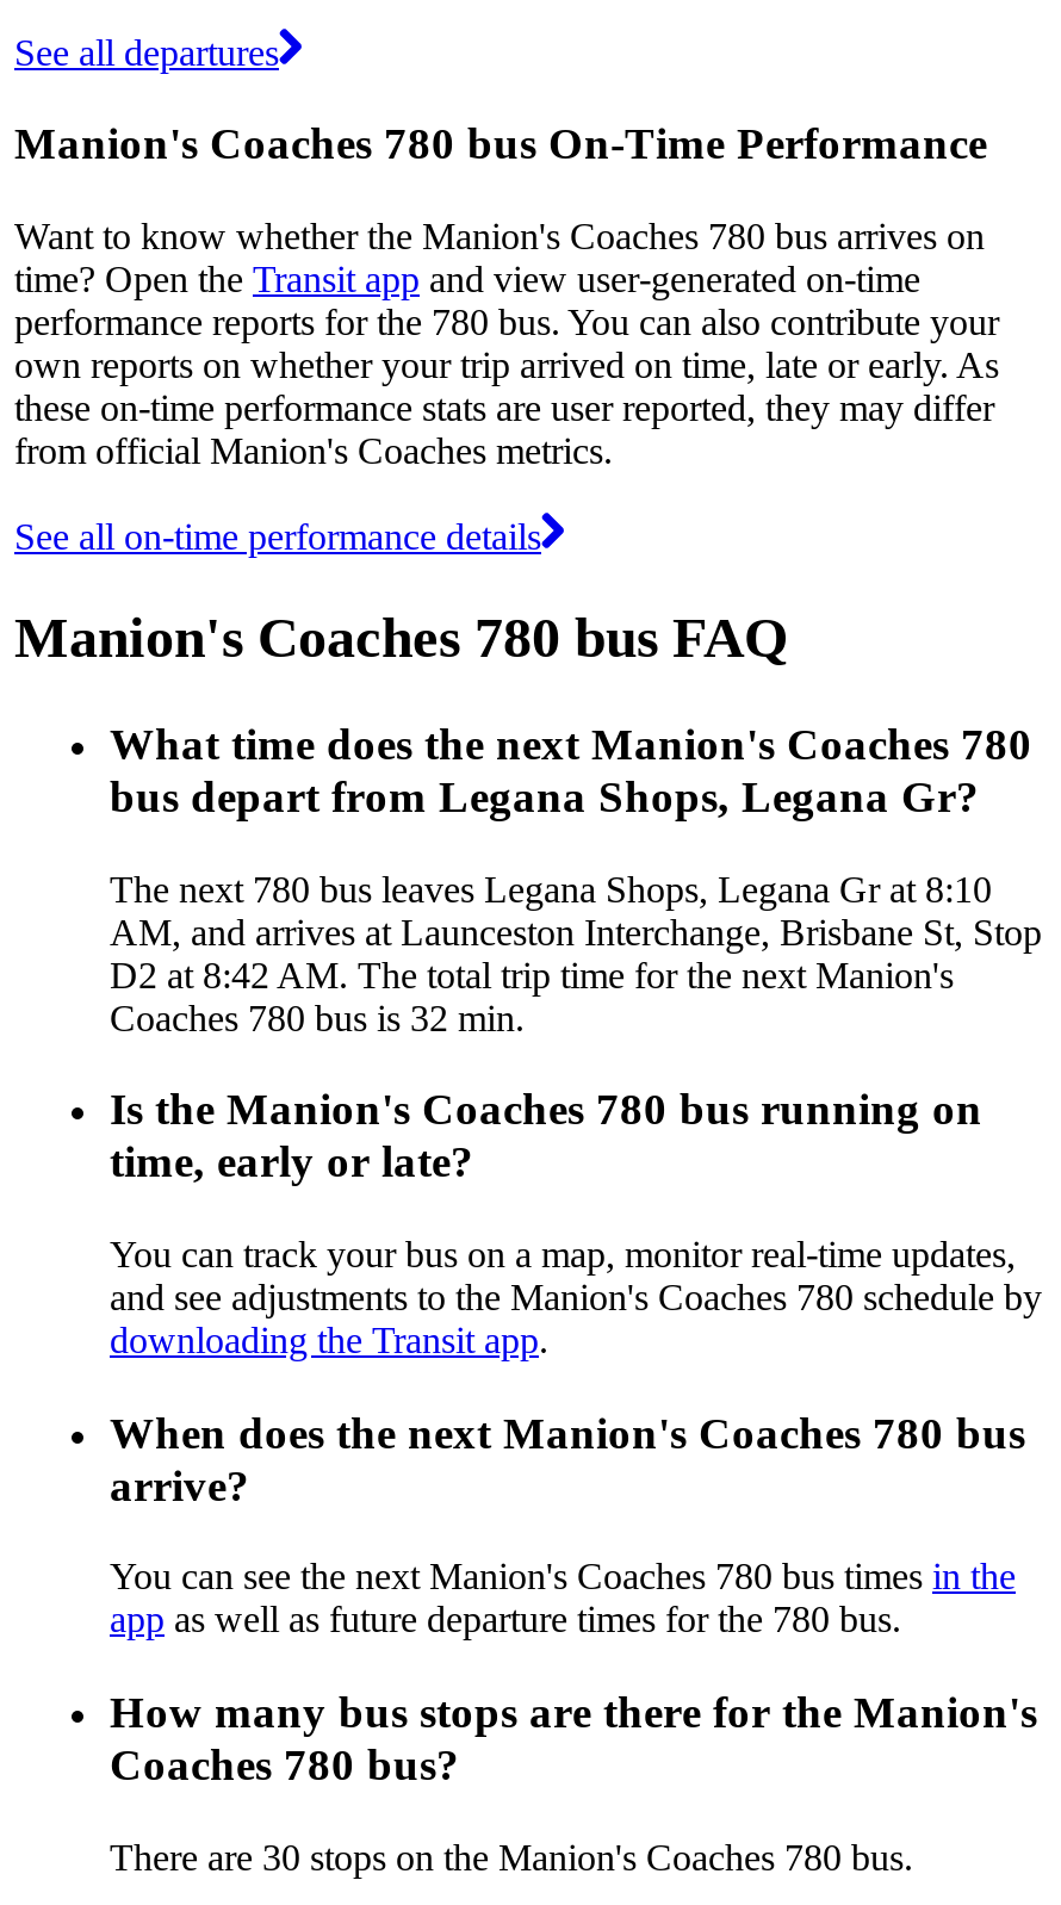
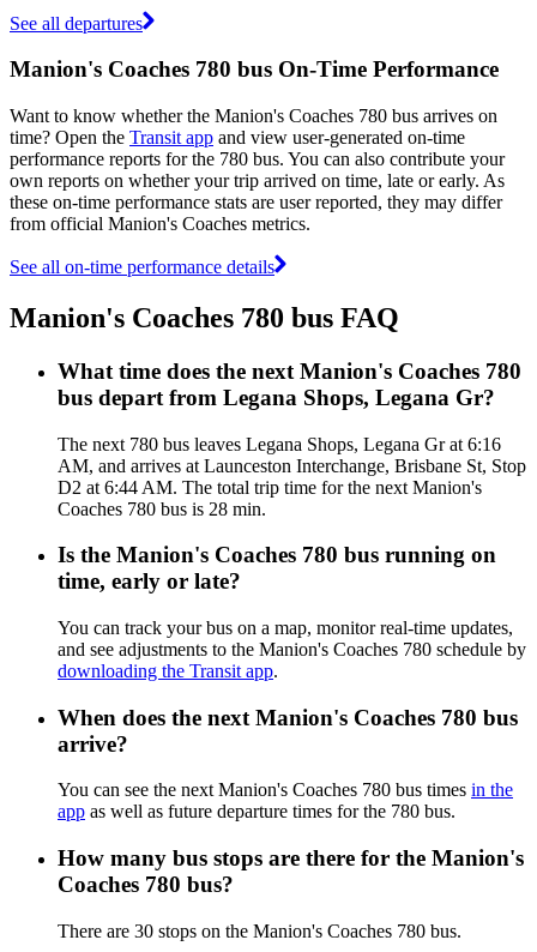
[110,868,992,908] The next 780 bus leaves Legana Shops, Legana Gr at 8:10 -> [58,433,501,454] The next 780 bus leaves Legana Shops, Legana Gr at 6:16
[110,954,954,994] D2 at 8:42 AM. The total trip time for the next Manion's -> [58,477,482,497] D2 at 6:44 AM. The total trip time for the next Manion's
[110,997,525,1037] Coaches 780 bus is 32 min. -> [58,498,266,519] Coaches 780 bus is 28 min.

